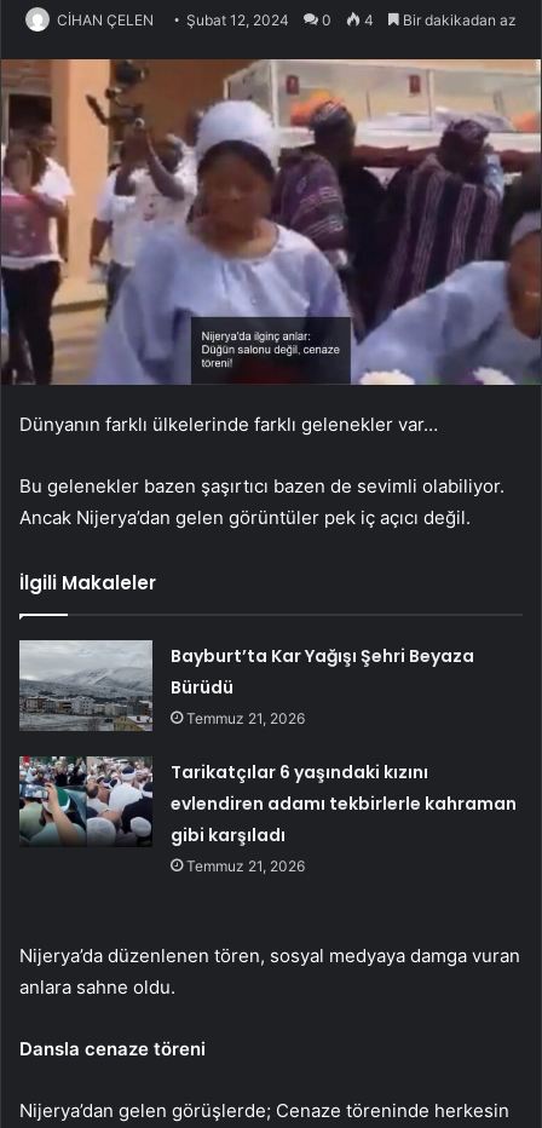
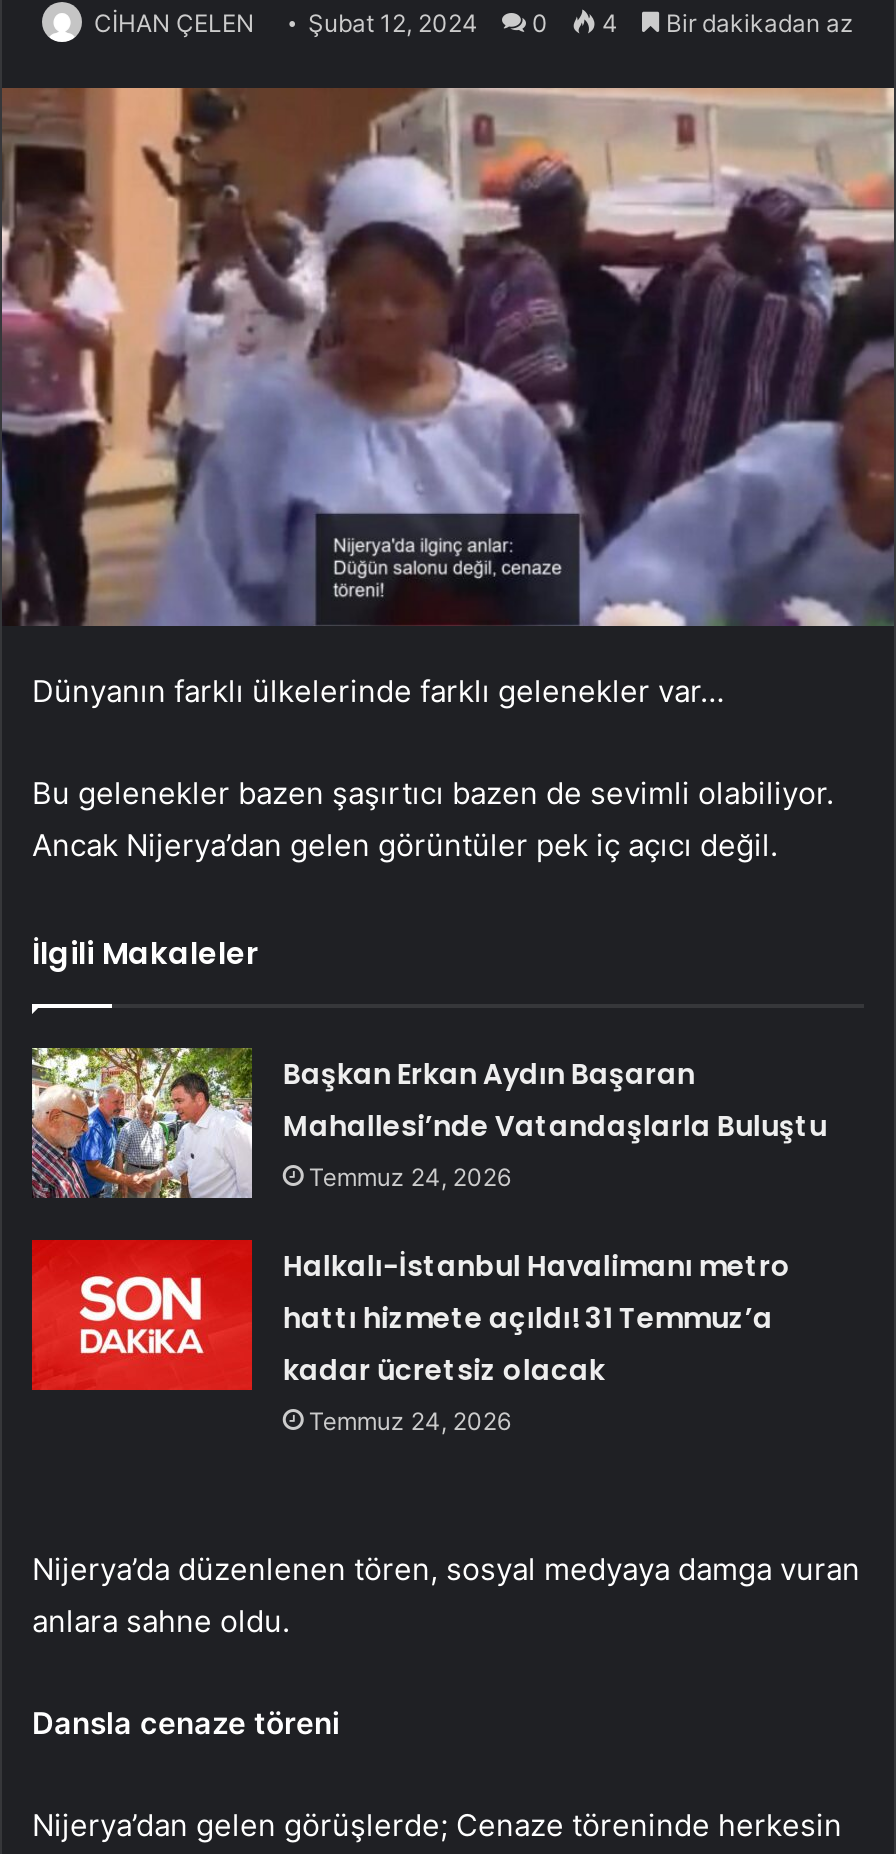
[18,639,475,731] [image] | Bayburt’ta Kar Yağışı Şehri Beyaza | Bürüdü | Temmuz 21, 2026 -> [32,1046,827,1200] [image] | Başkan Erkan Aydın Başaran | Mahallesi’nde Vatandaşlarla Buluştu | Temmuz 24, 2026
[18,755,517,875] [image] | Tarikatçılar 6 yaşındaki kızını | evlendiren adamı tekbirlerle kahraman | gibi karşıladı | Temmuz 21, 2026 -> [30,1238,791,1436] [image] | Halkalı-İstanbul Havalimanı metro | hattı hizmete açıldı! 31 Temmuz’a | kadar ücretsiz olacak | Temmuz 24, 2026

